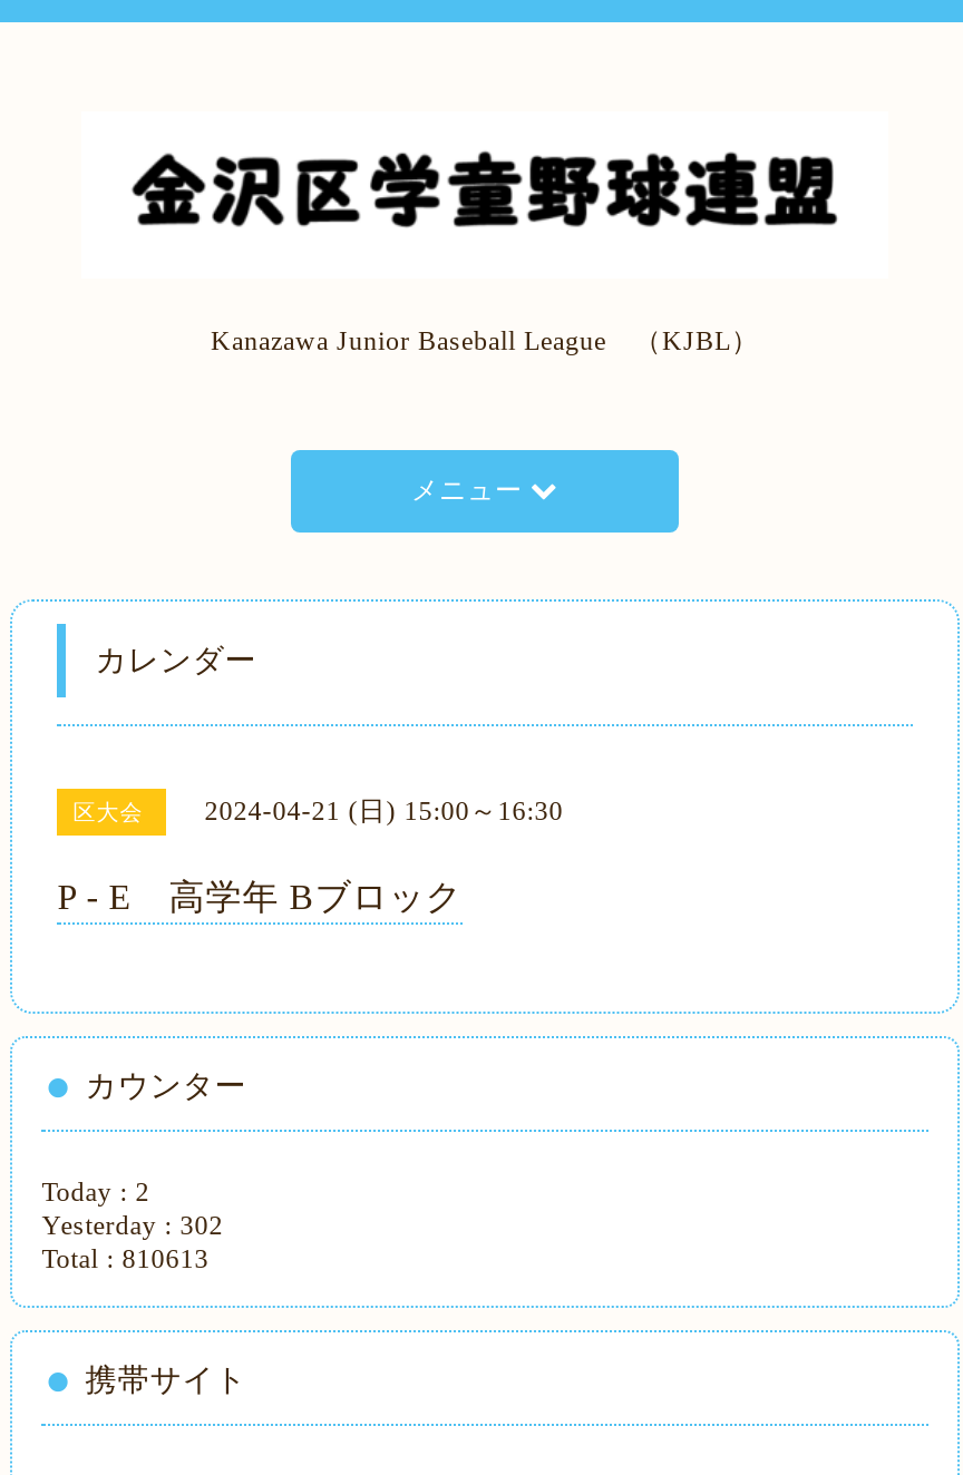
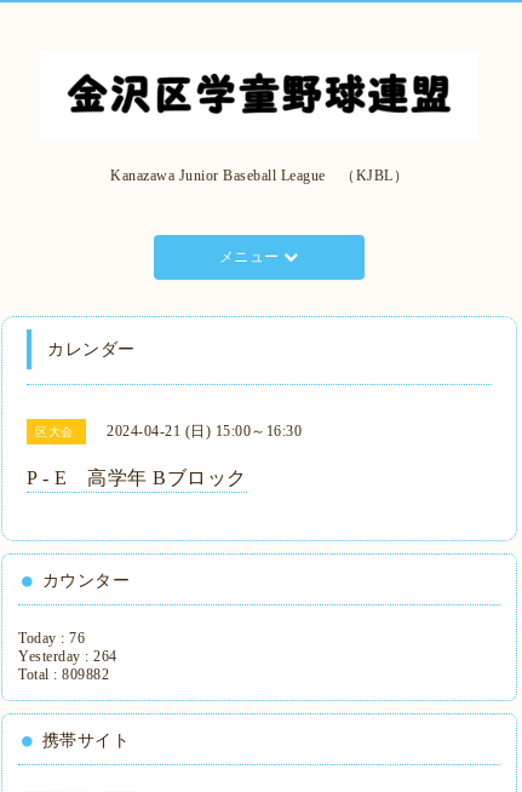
[42,1176,150,1207] Today : 2 -> [18,629,85,646] Today : 76
[42,1209,223,1240] Yesterday : 302 -> [18,648,117,664] Yesterday : 264
[42,1243,209,1274] Total : 810613 -> [18,666,109,683] Total : 809882

